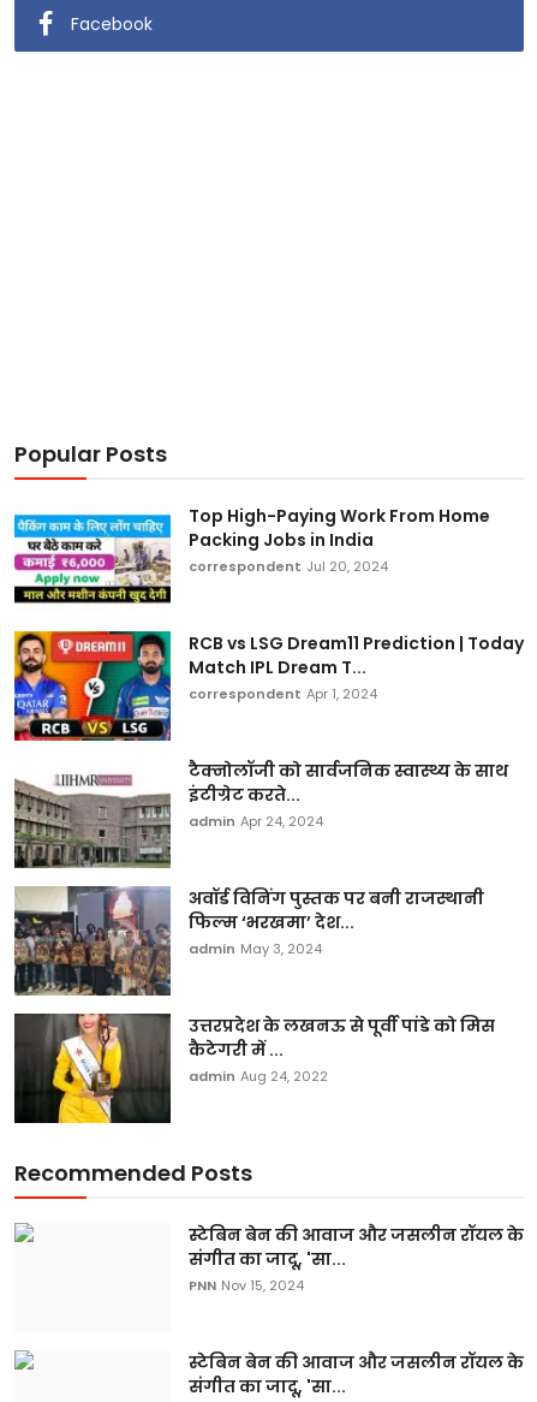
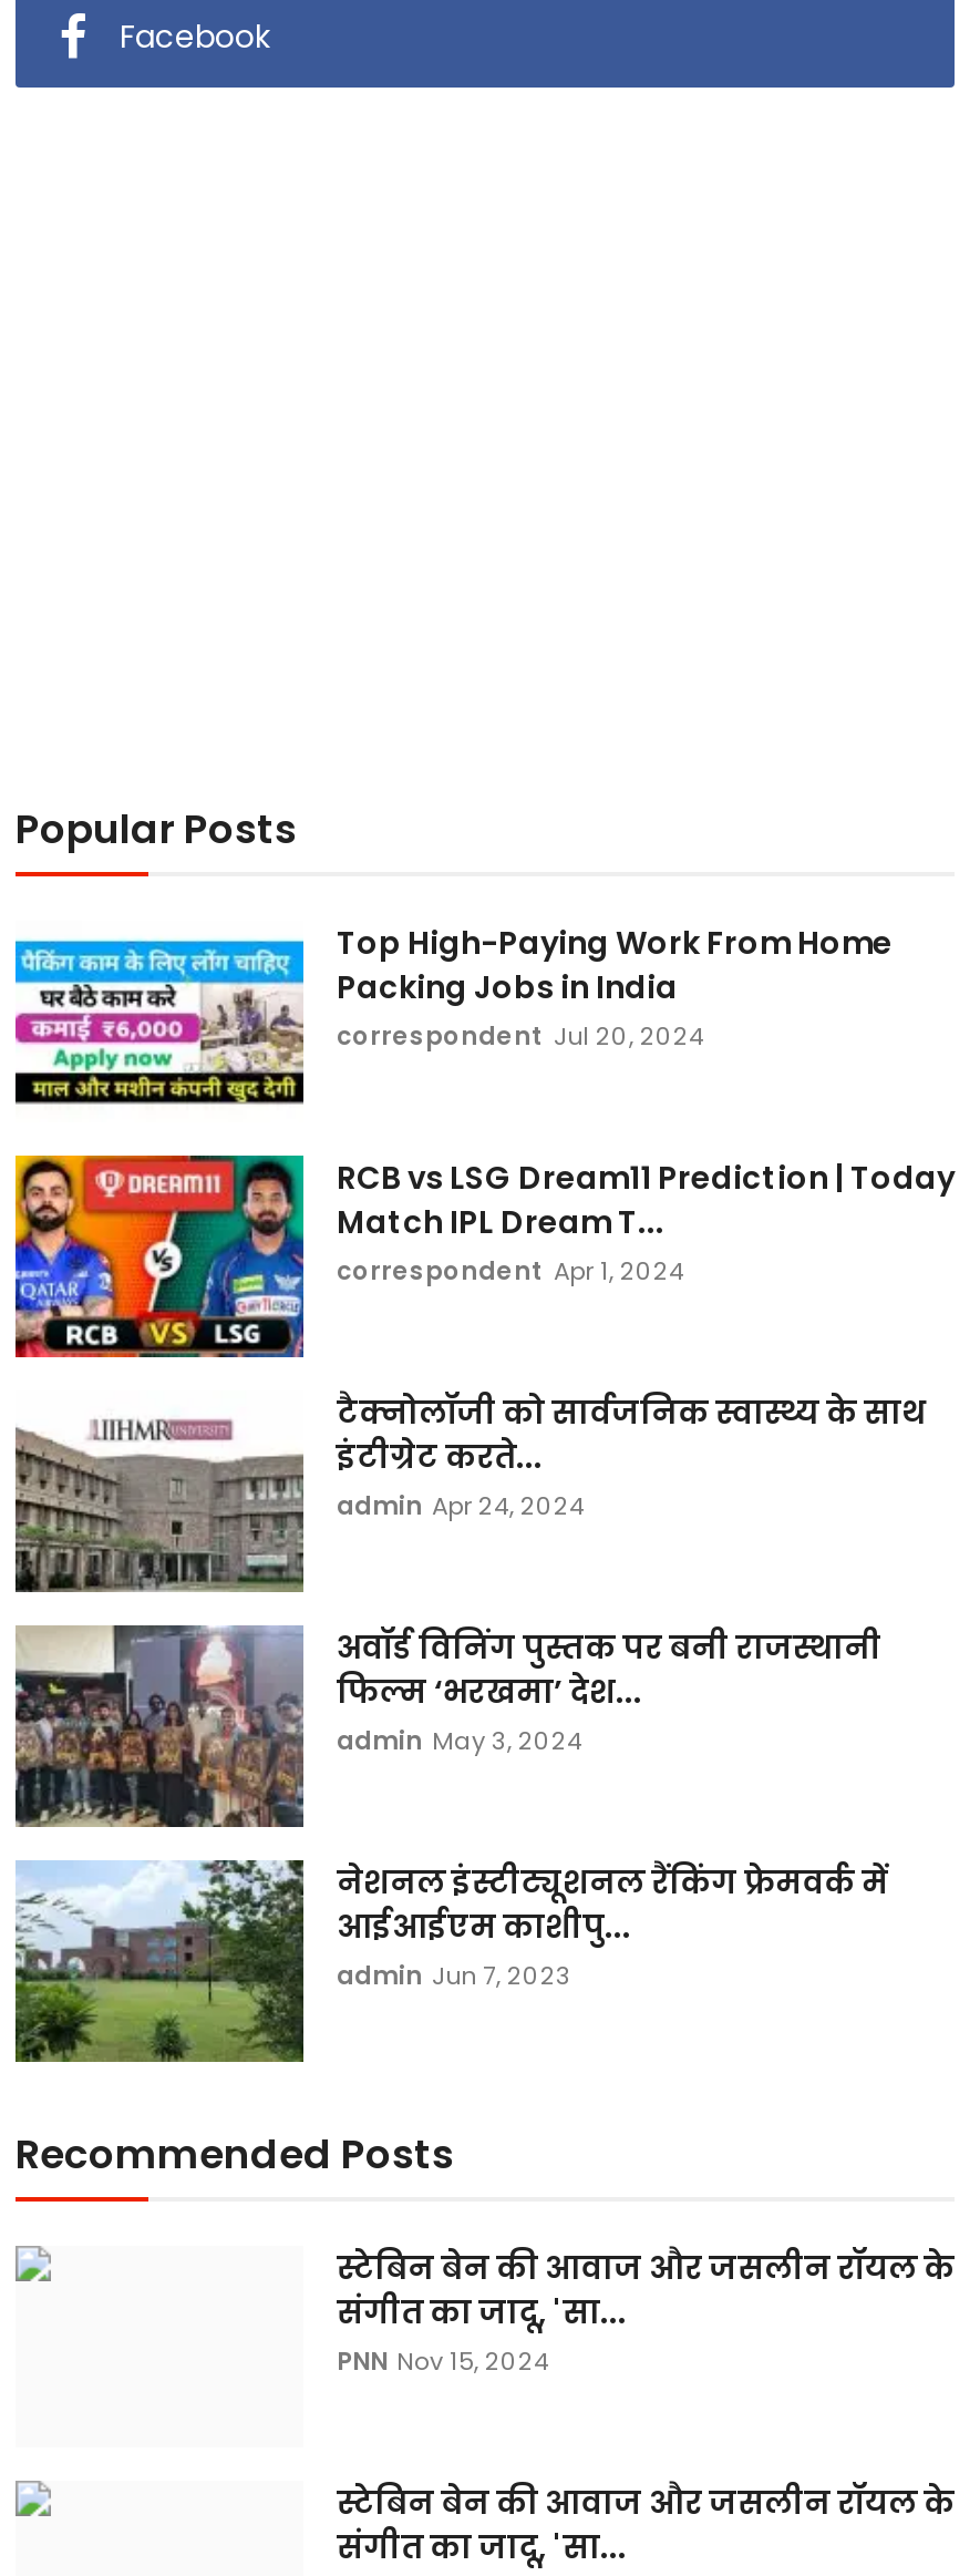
[13,1012,495,1124] [image] | उत्तरप्रदेश के लखनऊ से पूर्वी पांडे को मिस | कैटेगरी में ... | admin Aug 24, 2022 -> [13,1860,888,2064] [image] | नेशनल इंस्टीट्यूशनल रैंकिंग फ्रेमवर्क में | आईआईएम काशीपु... | admin Jun 7, 2023

